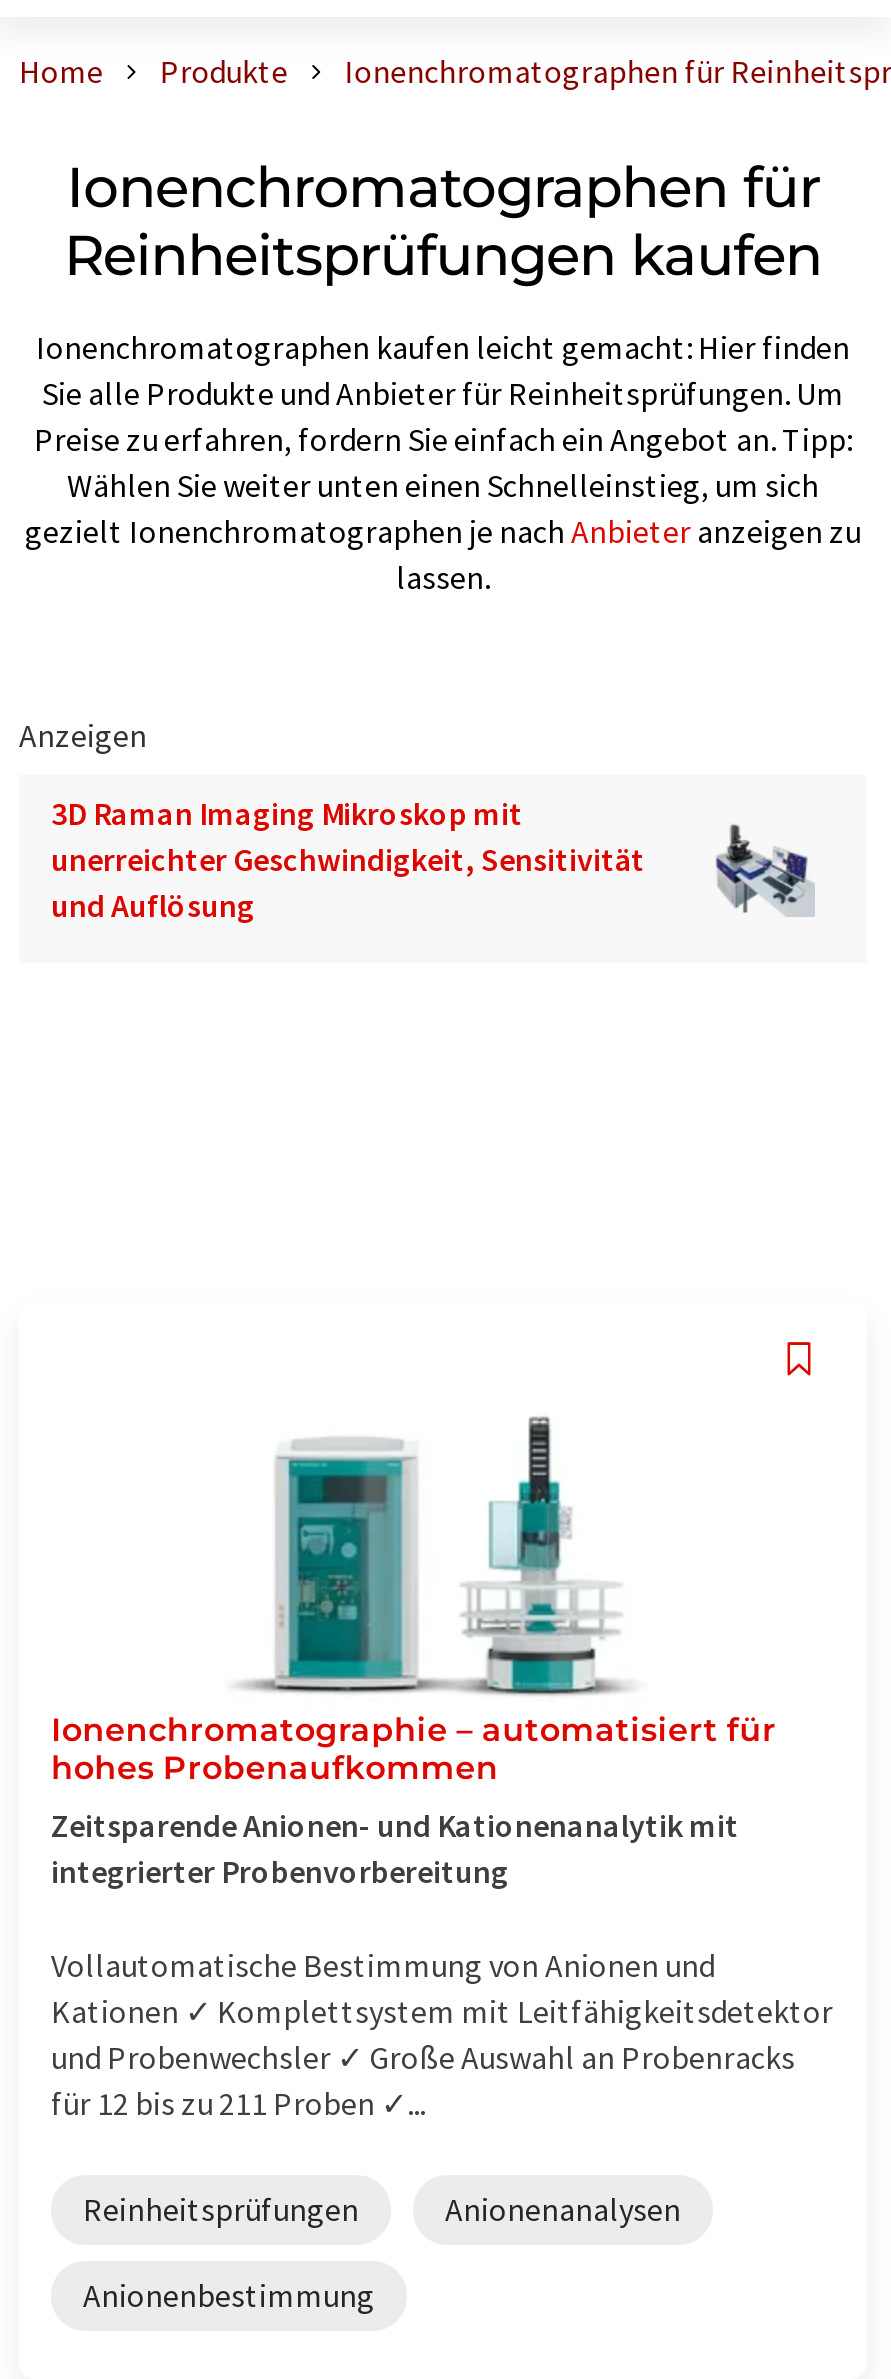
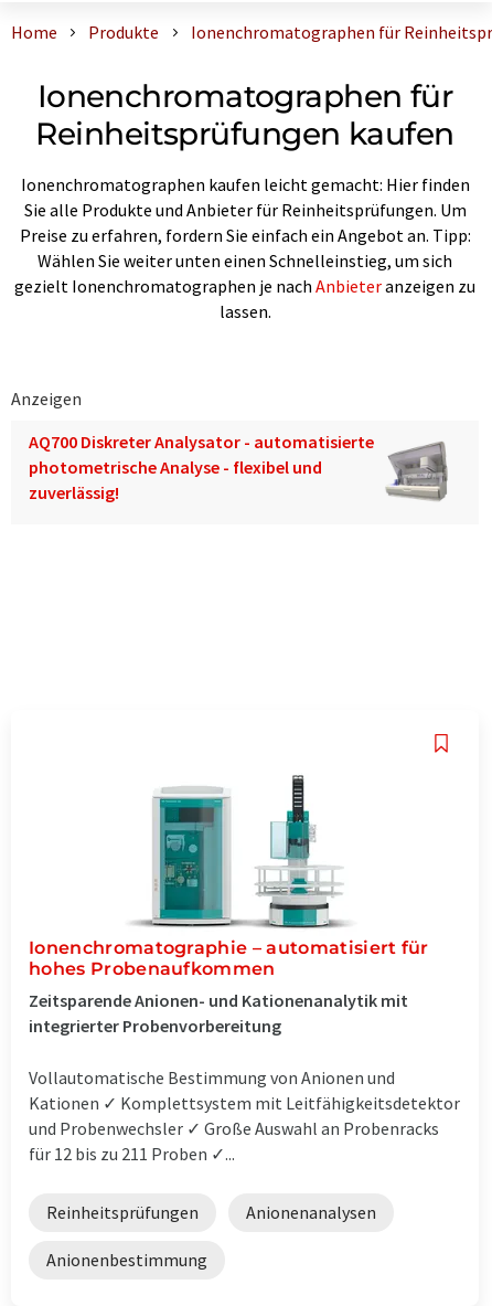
[51,792,815,924] [image] | 3D Raman Imaging Mikroskop mit | unerreichter Geschwindigkeit, Sensitivität | und Auflösung -> [29,430,449,503] [image] | AQ700 Diskreter Analysator - automatisierte | photometrische Analyse - flexibel und | zuverlässig!

